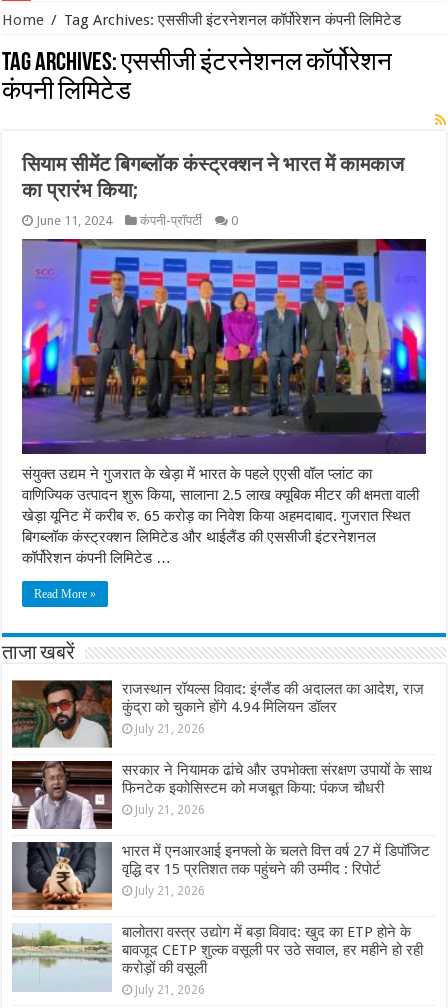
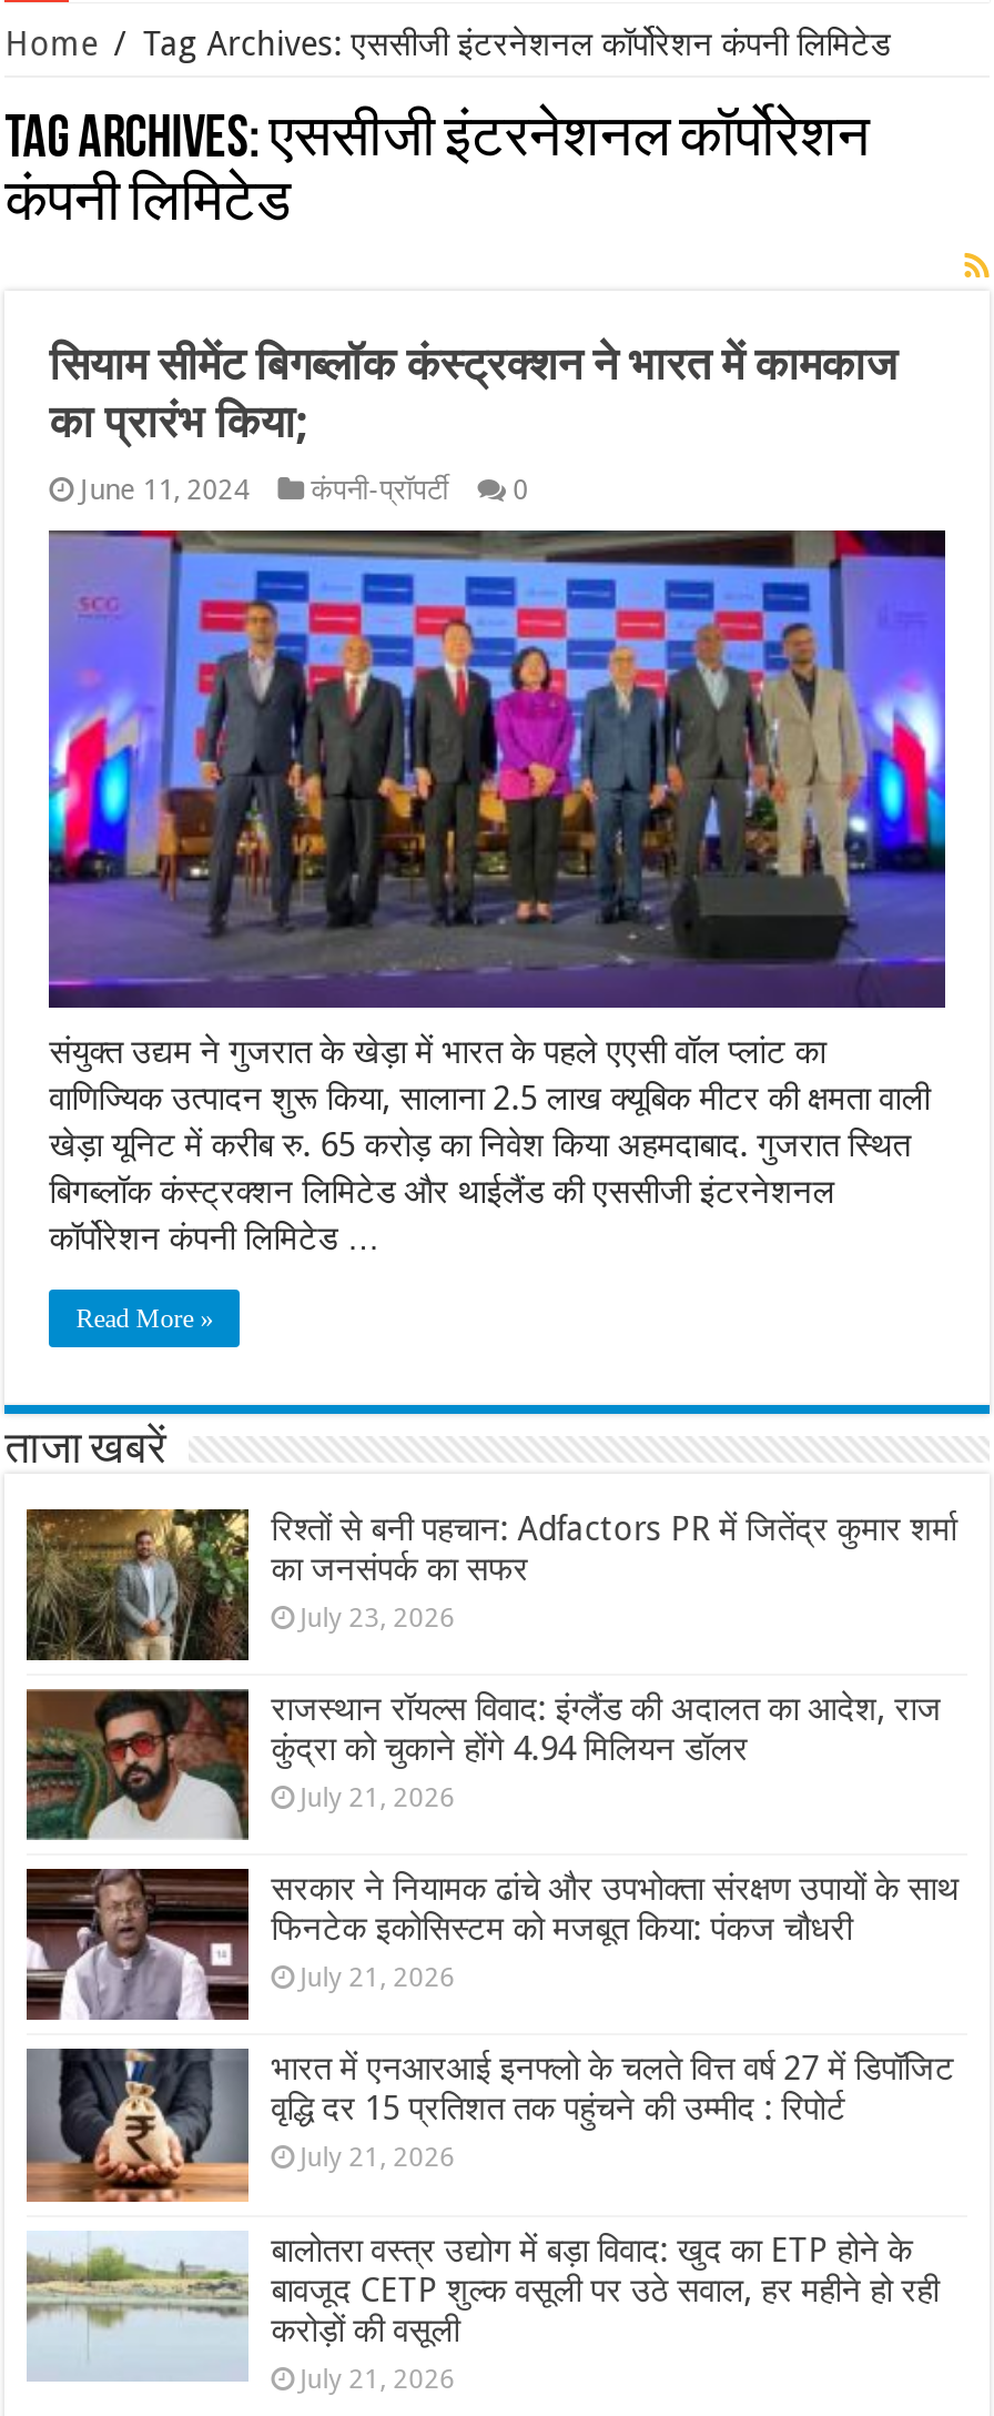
none -> [27,1507,957,1662] [image] | रिश्तों से बनी पहचान: Adfactors PR में जितेंद्र कुमार शर्मा | का जनसंपर्क का सफर | July 23, 2026

